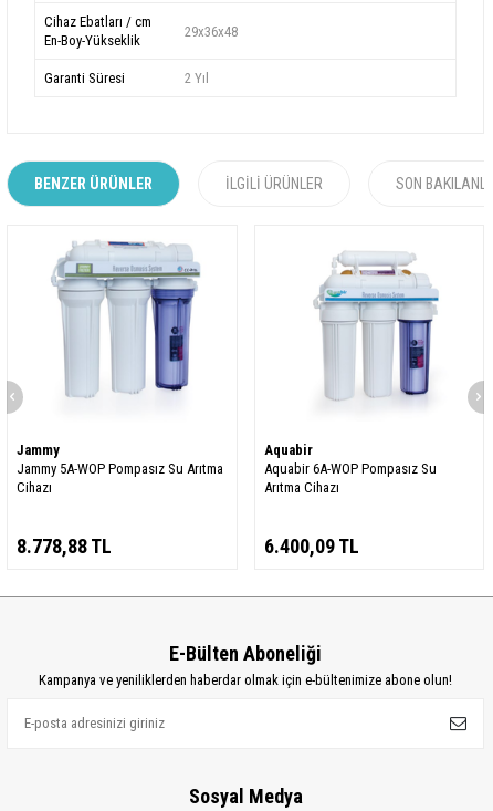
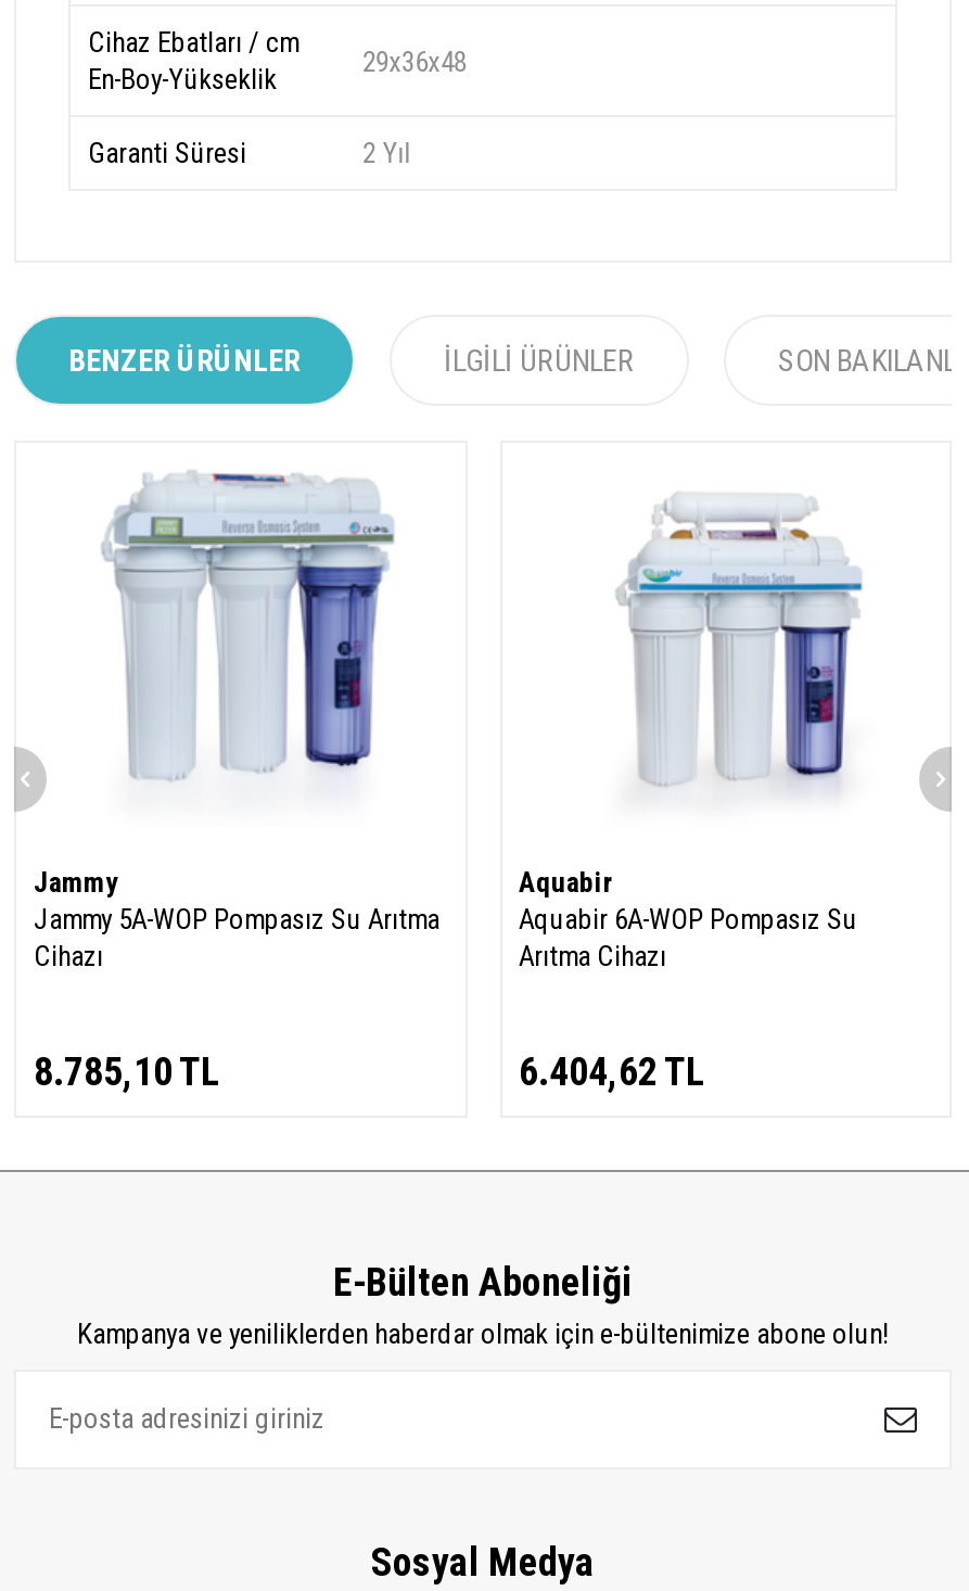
[17,534,112,557] 8.778,88 TL -> [34,1048,220,1094] 8.785,10 TL
[264,534,359,557] 6.400,09 TL -> [519,1048,705,1094] 6.404,62 TL

